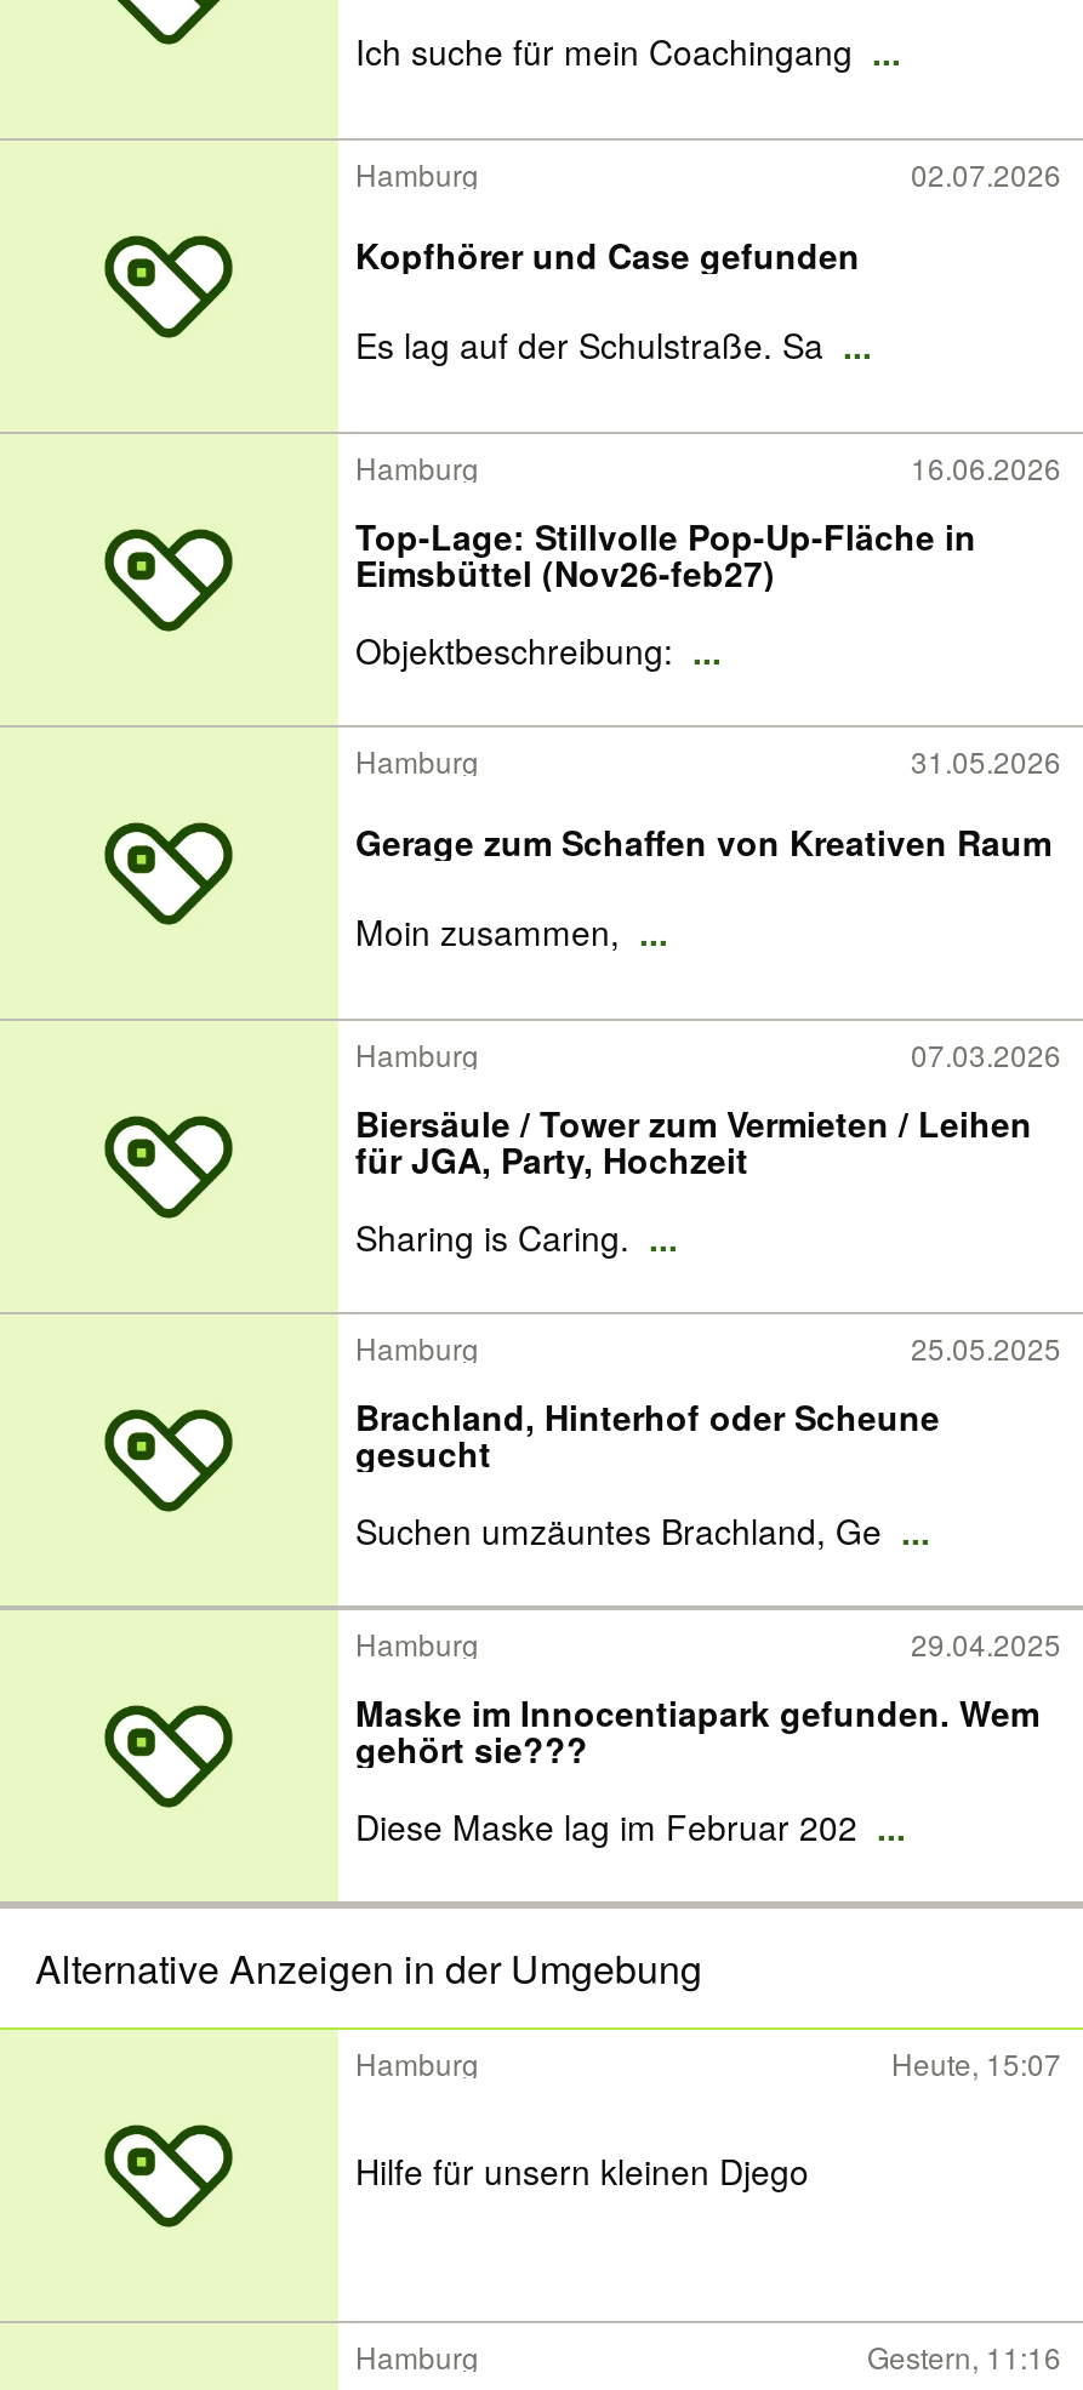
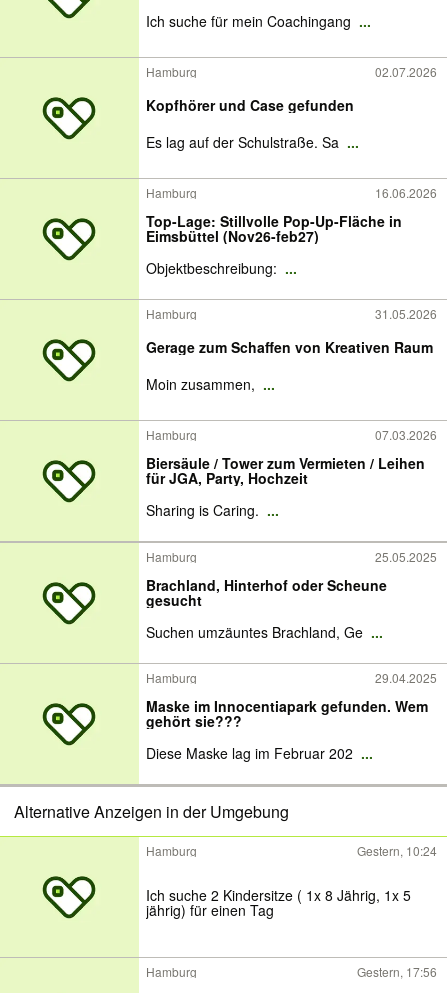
[891,2042,1061,2083] Heute, 15:07 -> [357,842,437,859] Gestern, 10:24
[355,2147,809,2195] Hilfe für unsern kleinen Djego -> [146,885,411,920] Ich suche 2 Kindersitze ( 1x 8 Jährig, 1x 5 | jährig) für einen Tag
[867,2335,1061,2377] Gestern, 11:16 -> [357,963,437,980] Gestern, 17:56

